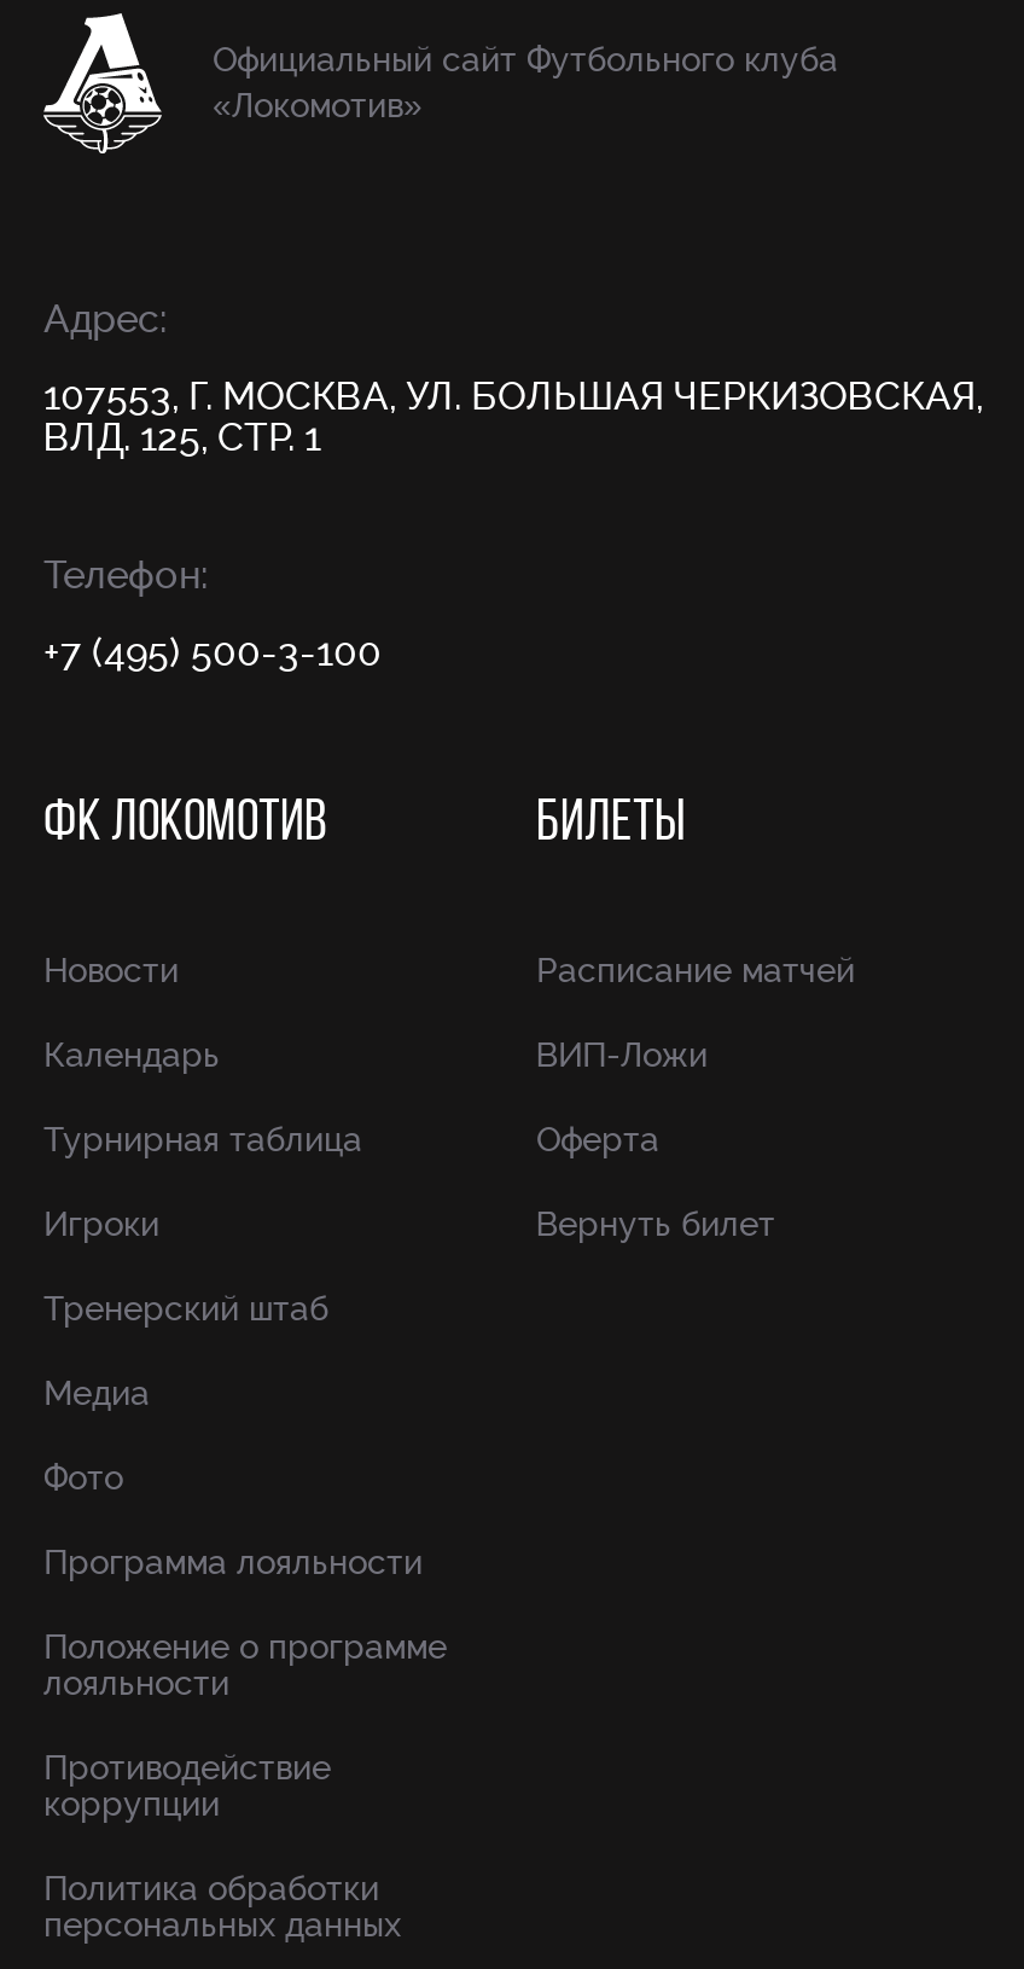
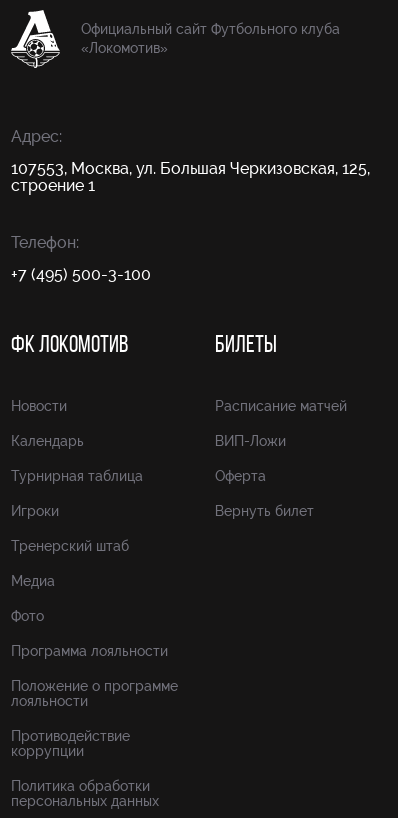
[43,373,983,460] 107553, Г. МОСКВА, УЛ. БОЛЬШАЯ ЧЕРКИЗОВСКАЯ, | ВЛД. 125, СТР. 1 -> [11,159,370,195] 107553, Москва, ул. Большая Черкизовская, 125, | строение 1

